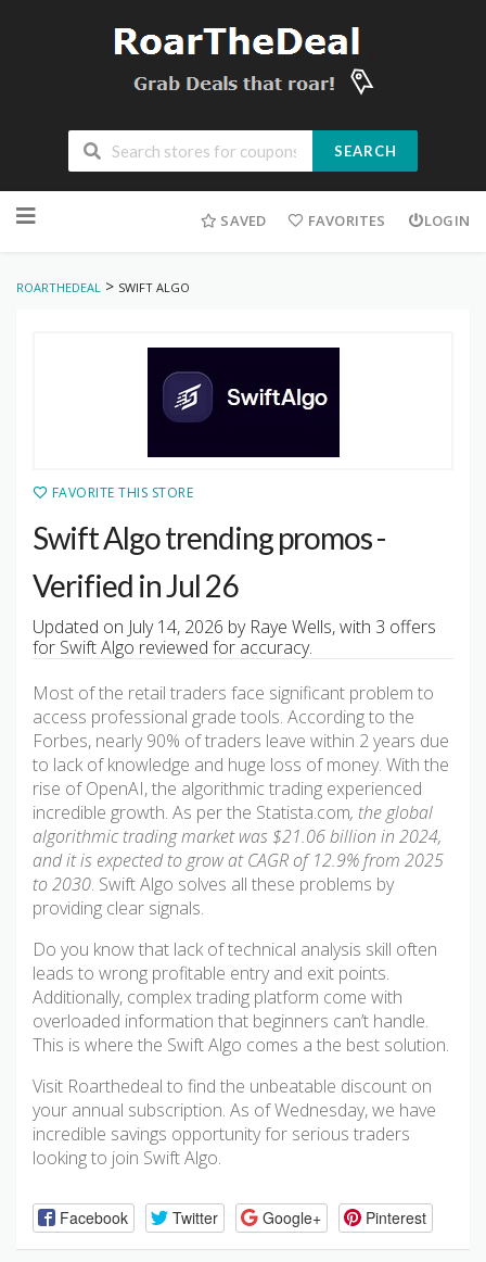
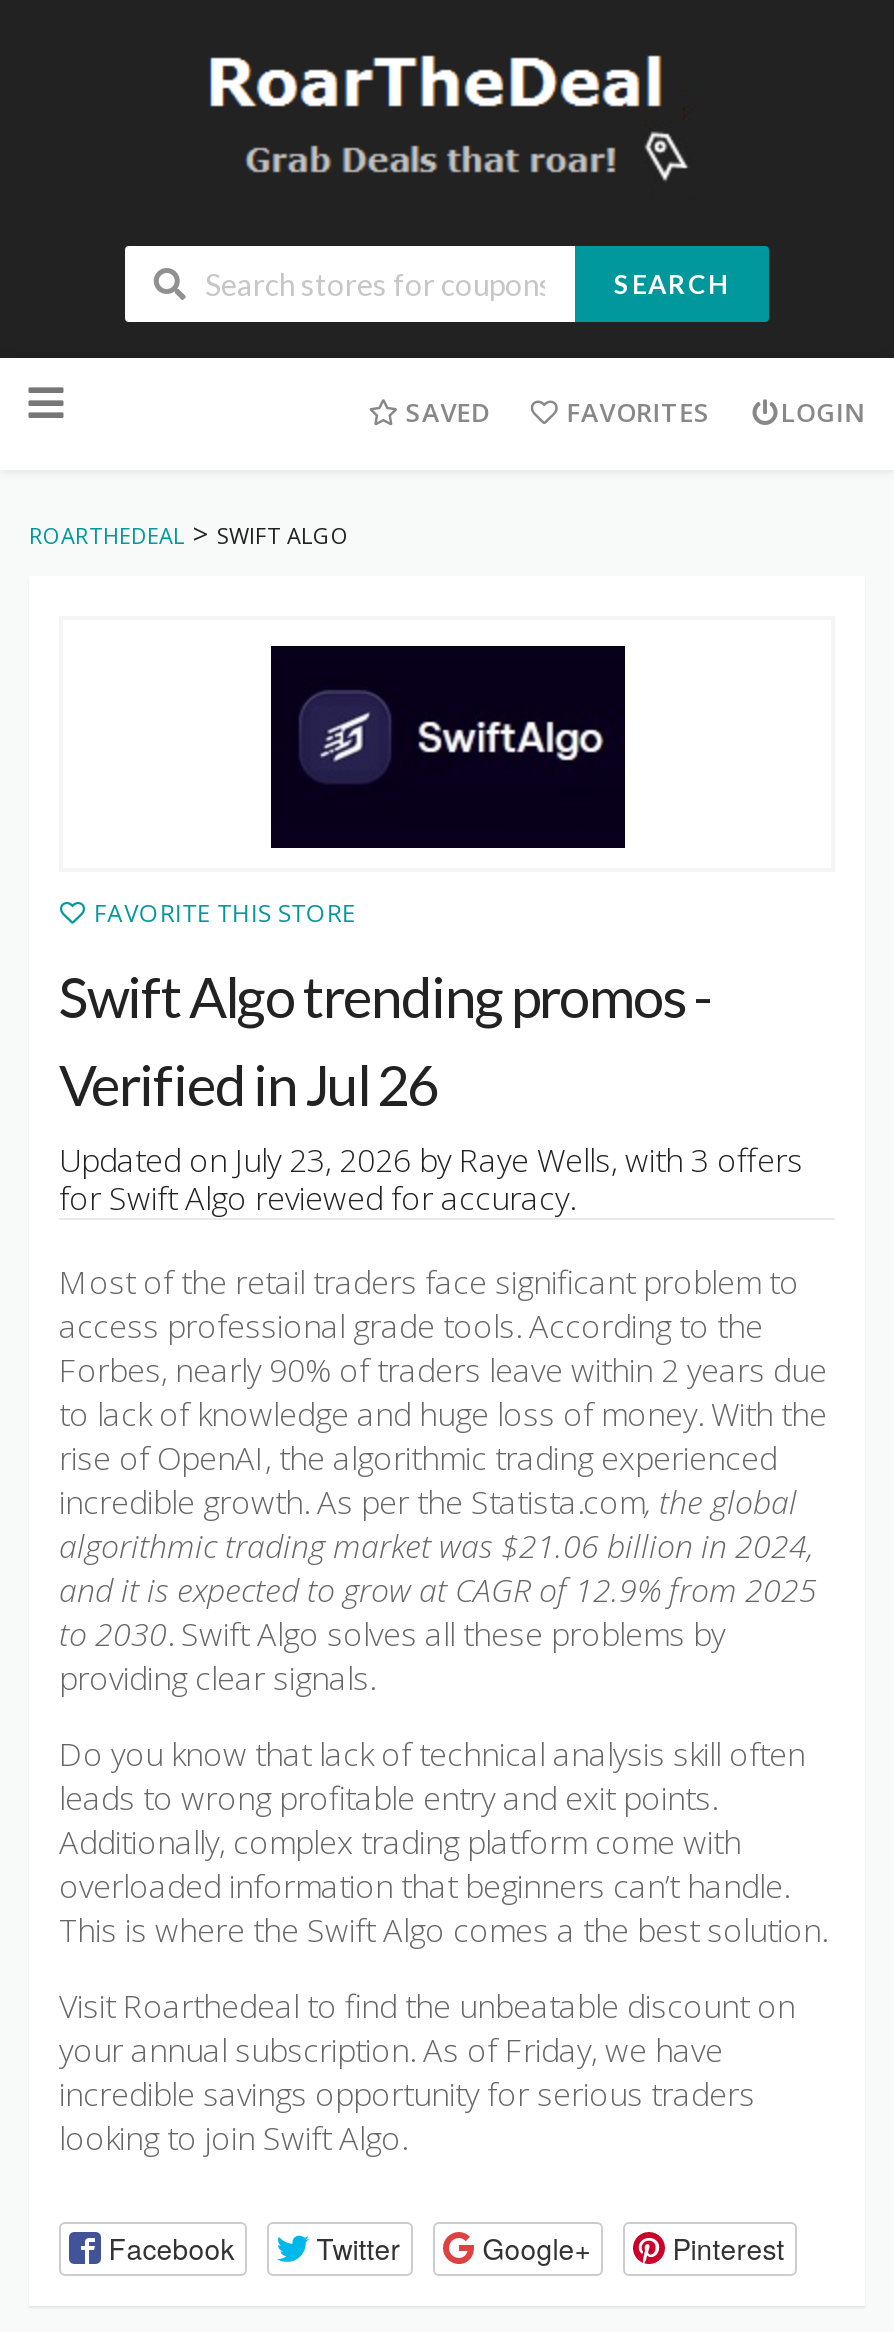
[33,615,436,639] Updated on July 14, 2026 by Raye Wells, with 3 offers -> [59,1139,803,1183] Updated on July 23, 2026 by Raye Wells, with 3 offers
[33,1098,436,1122] your annual subscription. As of Wednesday, we have -> [59,2029,723,2073] your annual subscription. As of Friday, we have

